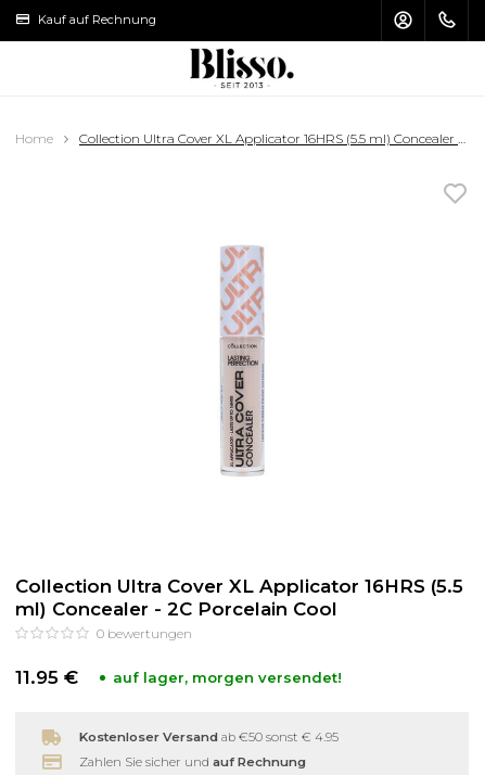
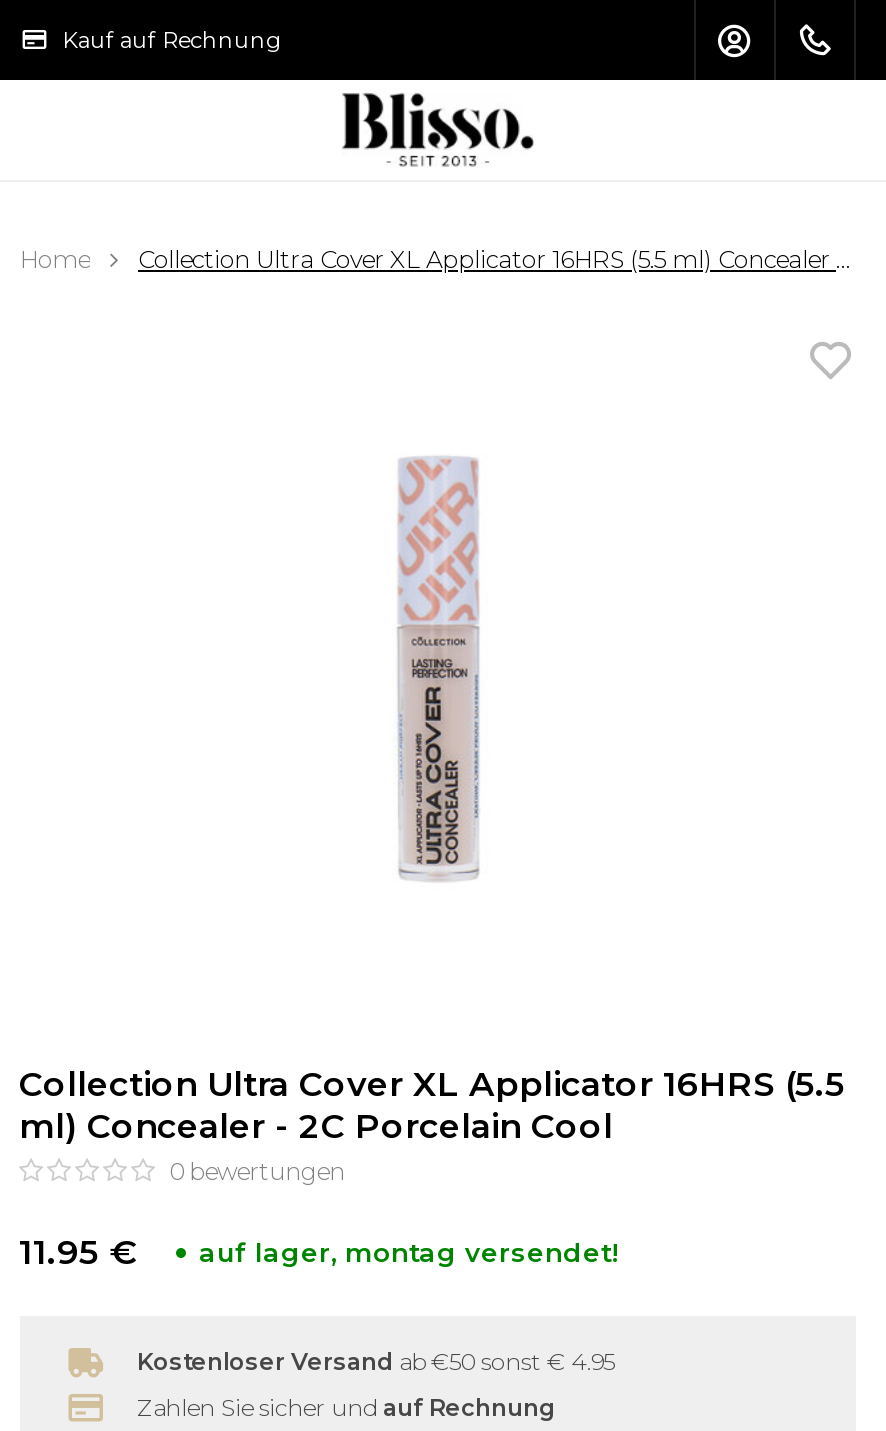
[112,669,341,686] auf lager, morgen versendet! -> [199,1237,619,1269] auf lager, montag versendet!

